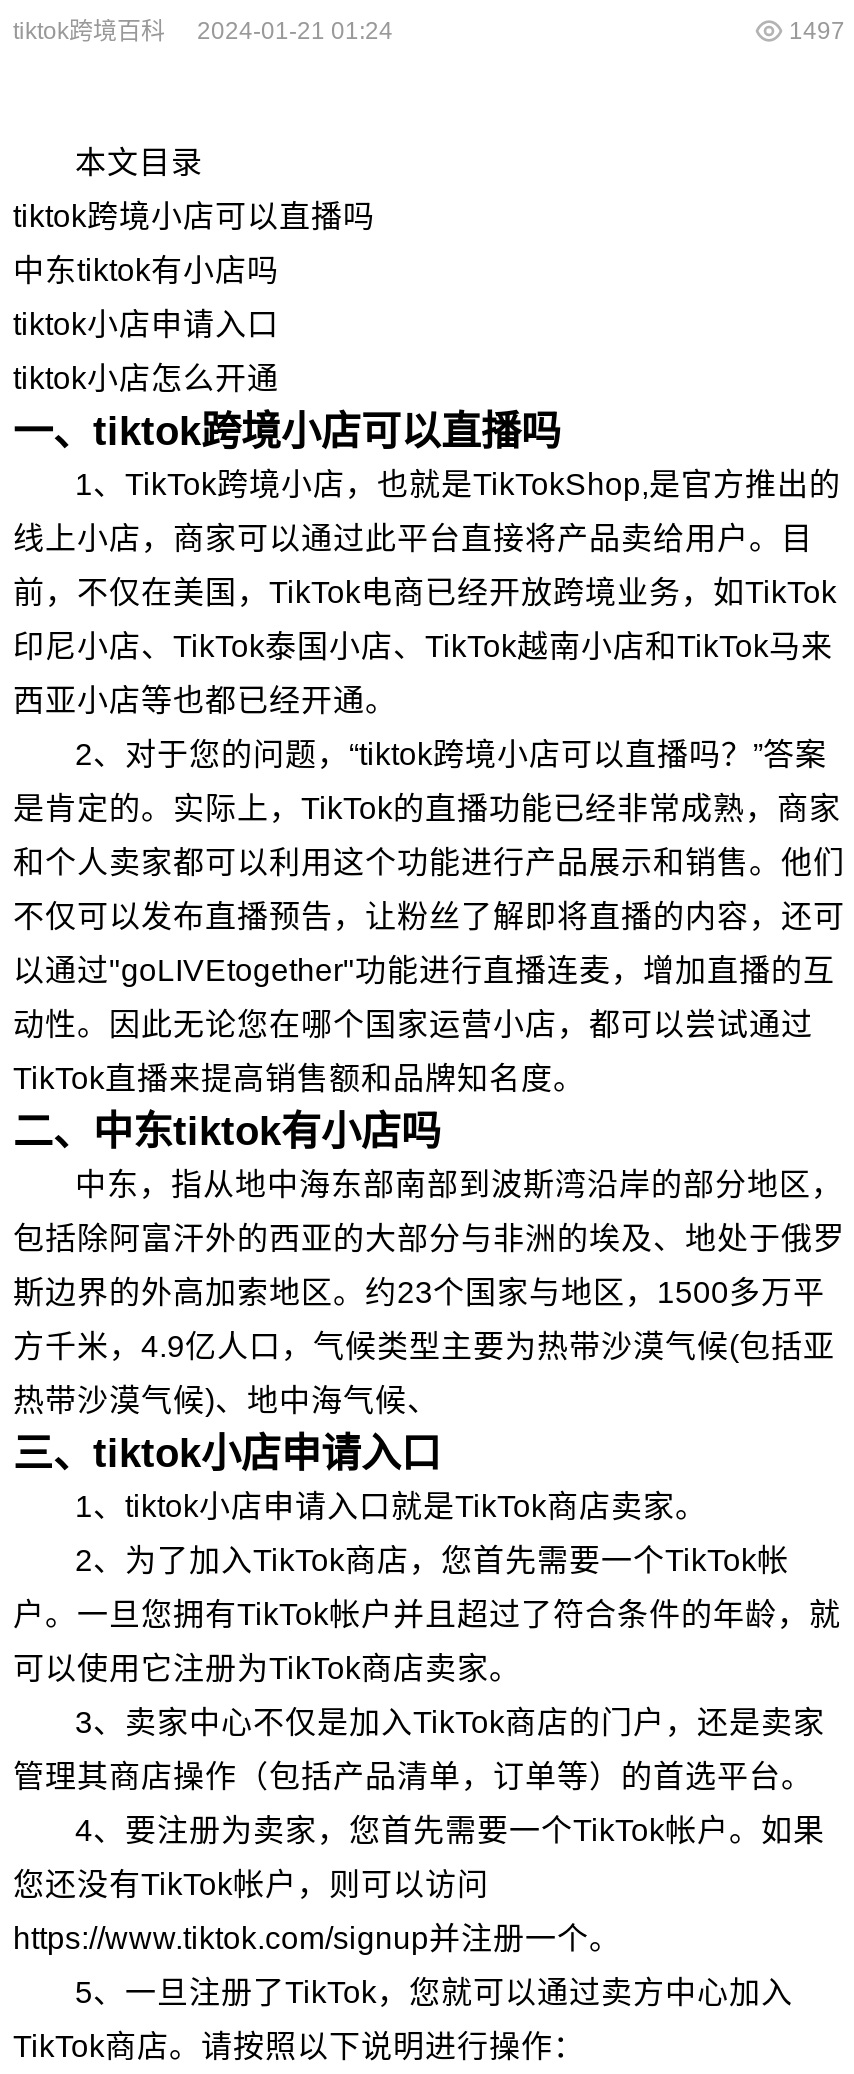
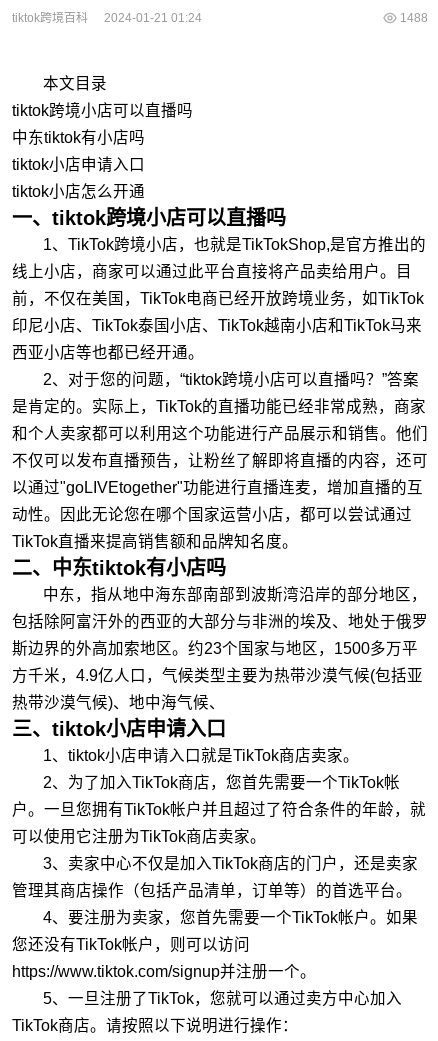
[789,17,845,45] 1497 -> [400,11,428,25] 1488

